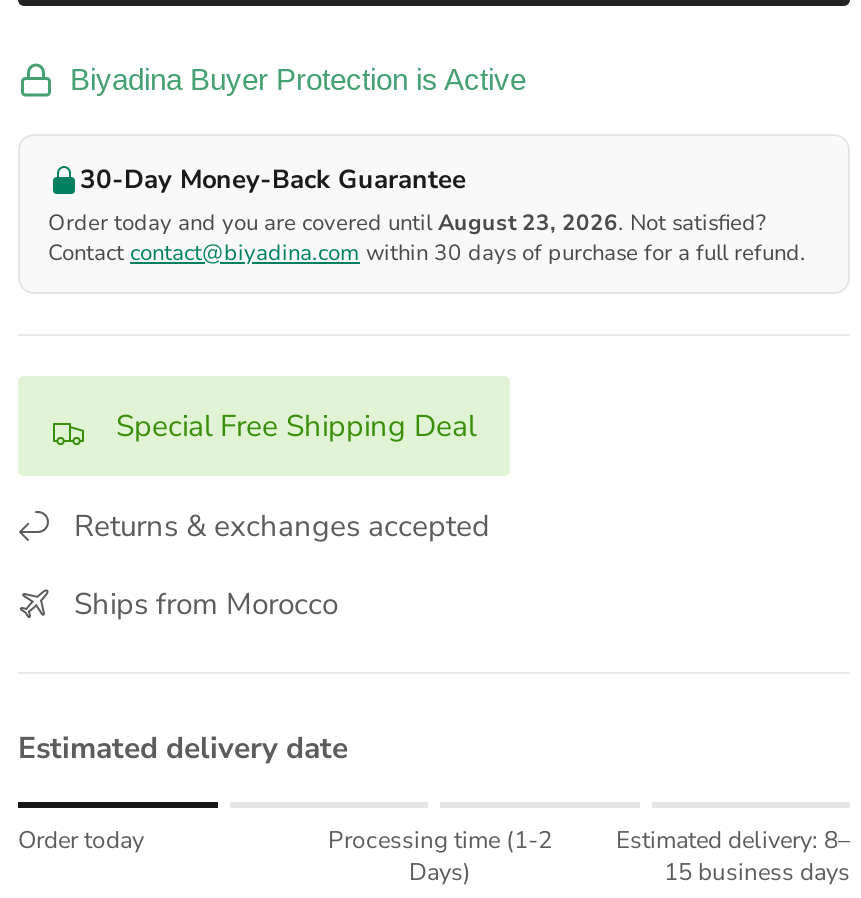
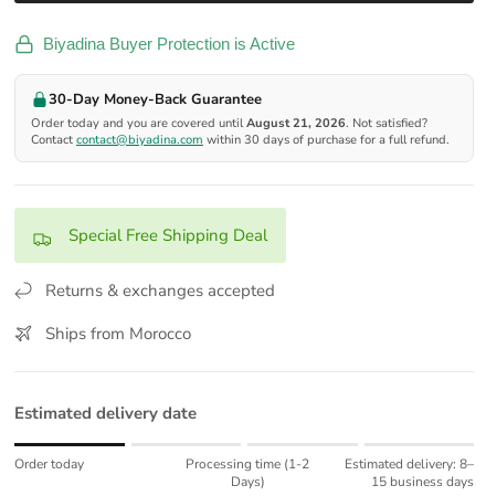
[48,209,766,239] Order today and you are covered untilAugust 23, 2026. Not satisfied? -> [31,115,427,132] Order today and you are covered untilAugust 21, 2026. Not satisfied?

